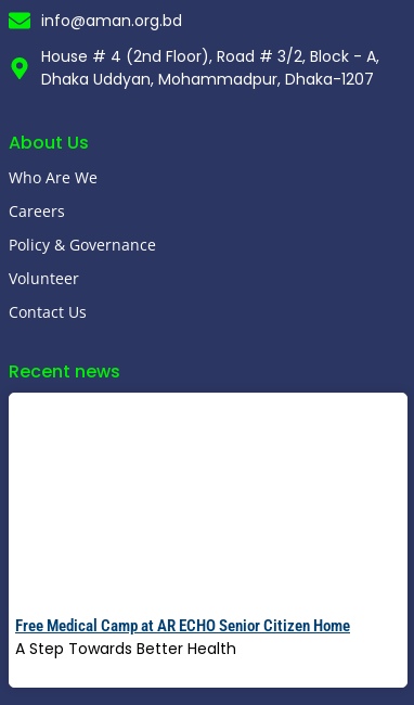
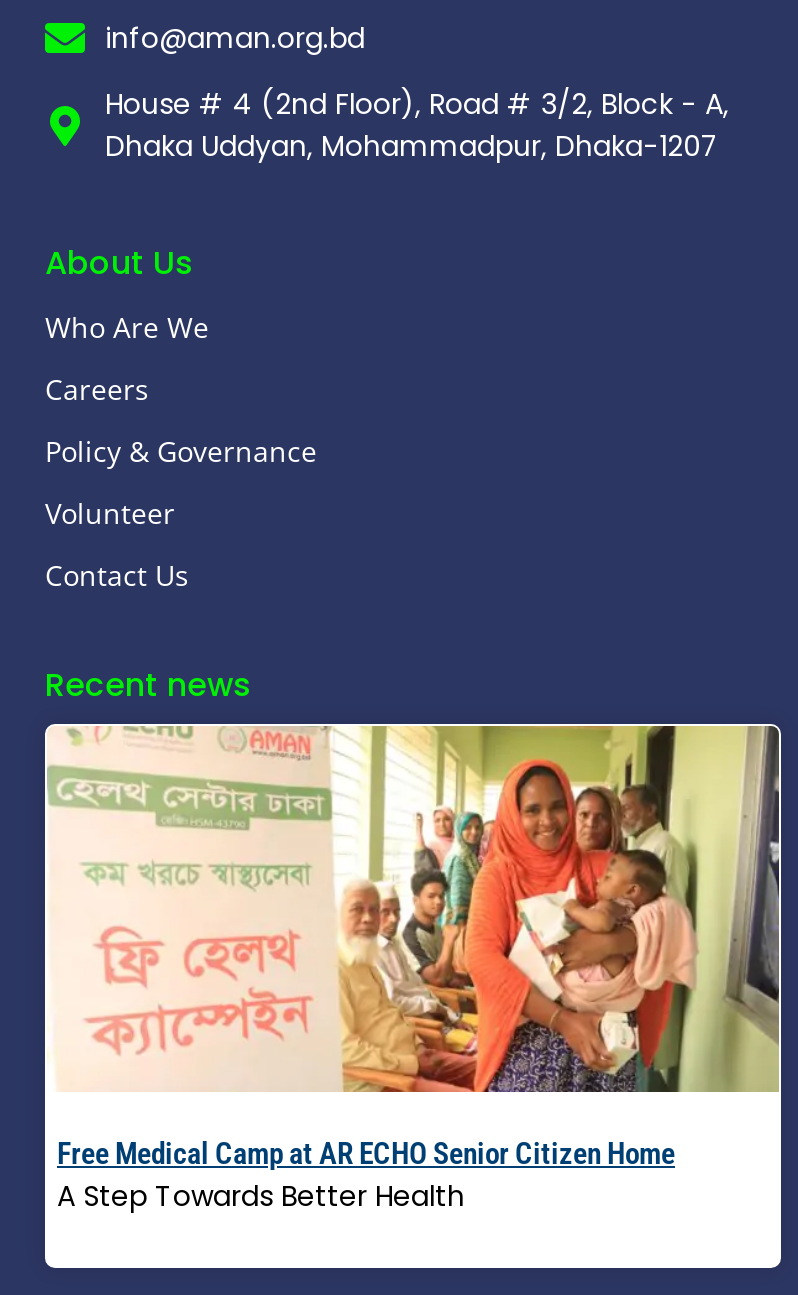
none -> [45,724,781,1094] [image]

